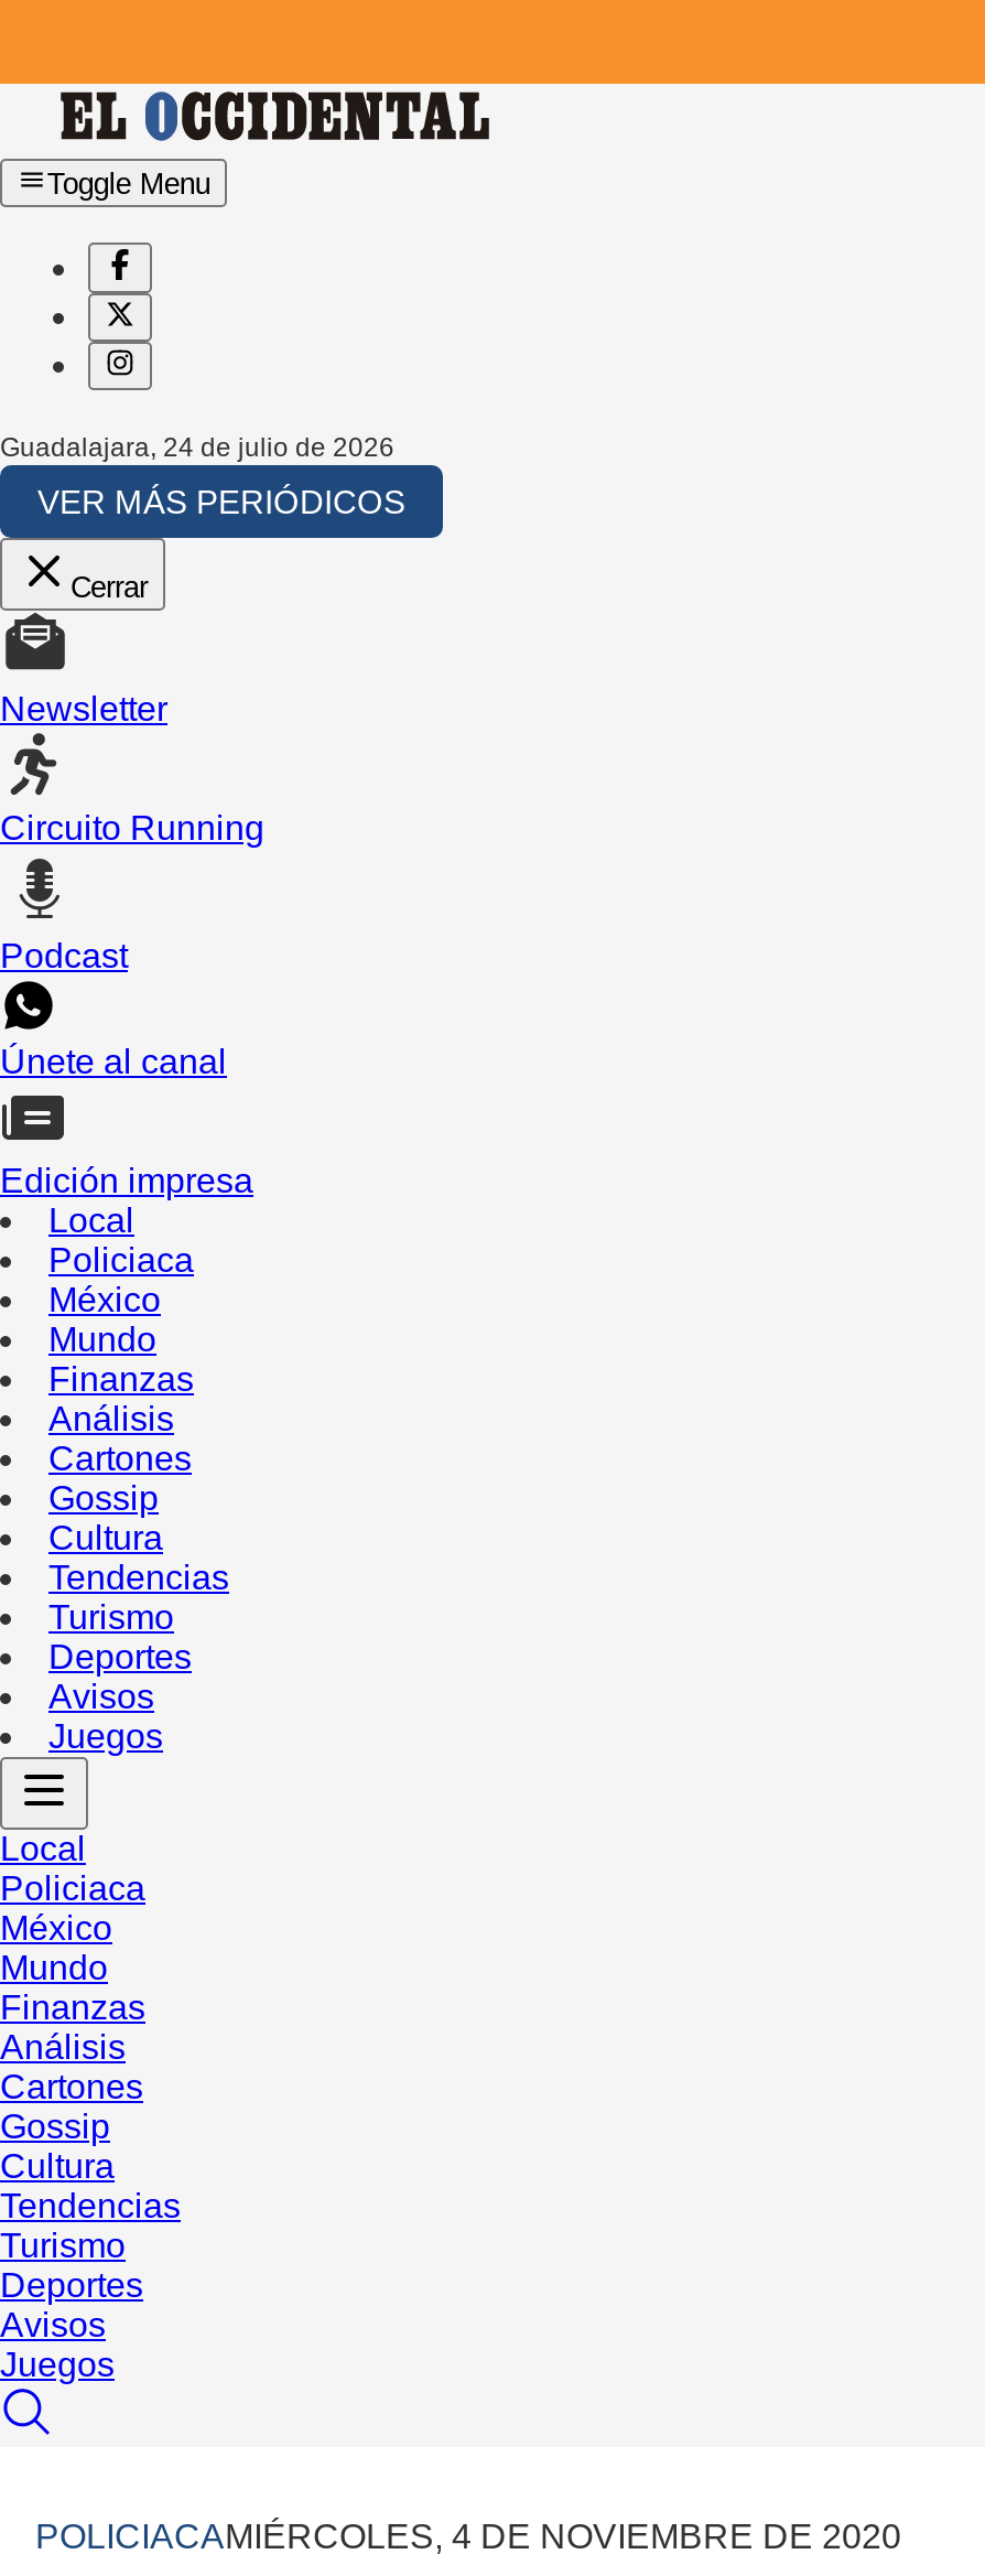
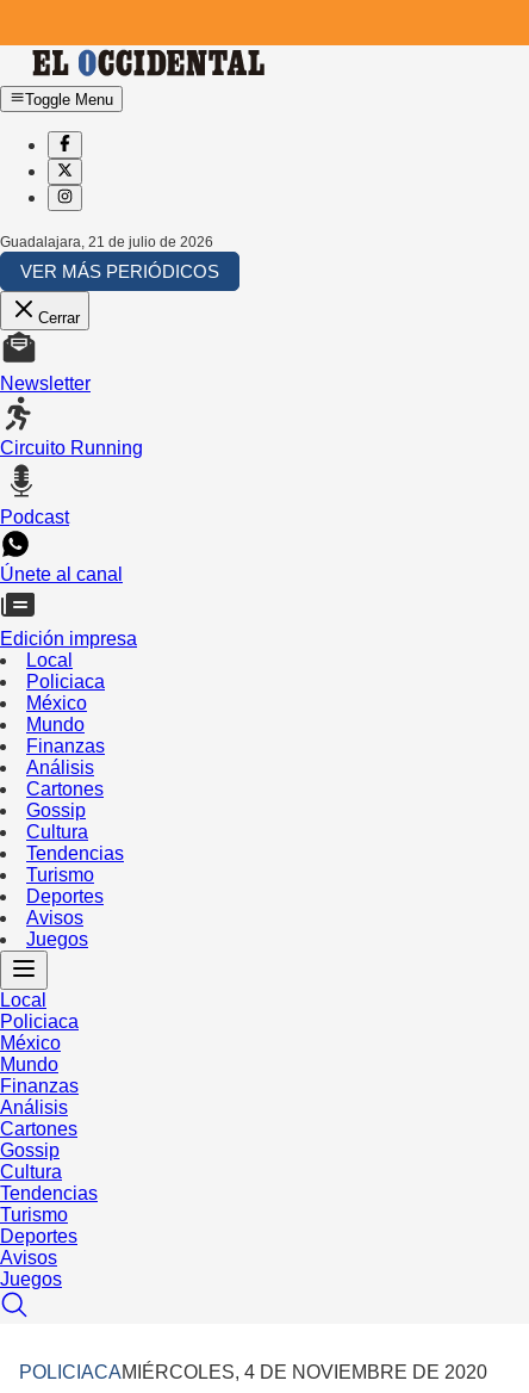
[0,433,394,464] Guadalajara, 24 de julio de 2026 -> [0,234,213,251] Guadalajara, 21 de julio de 2026

